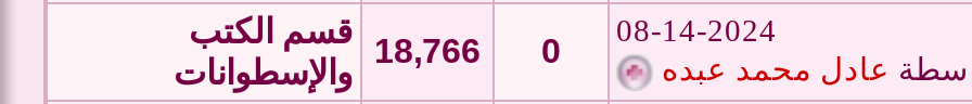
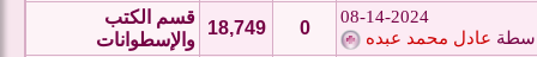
[374,32,561,69] 18,766 0 -> [207,18,310,38] 18,749 0

